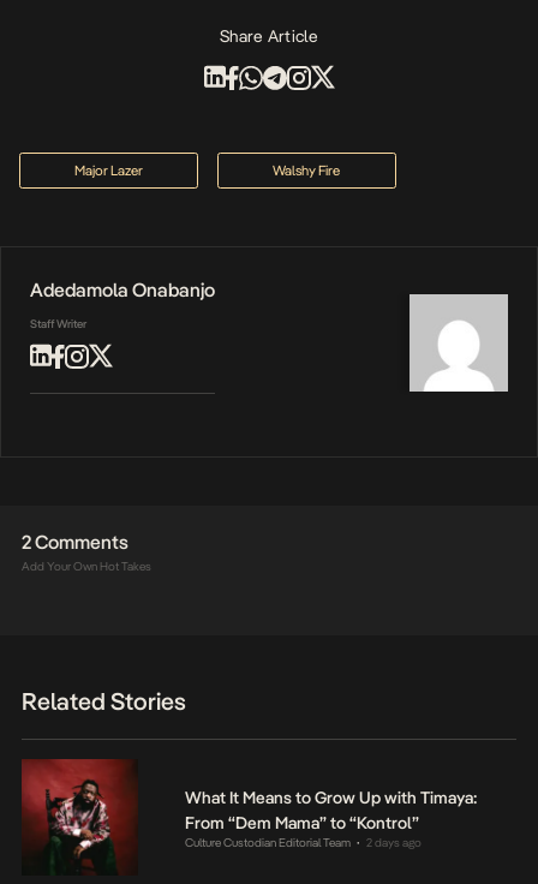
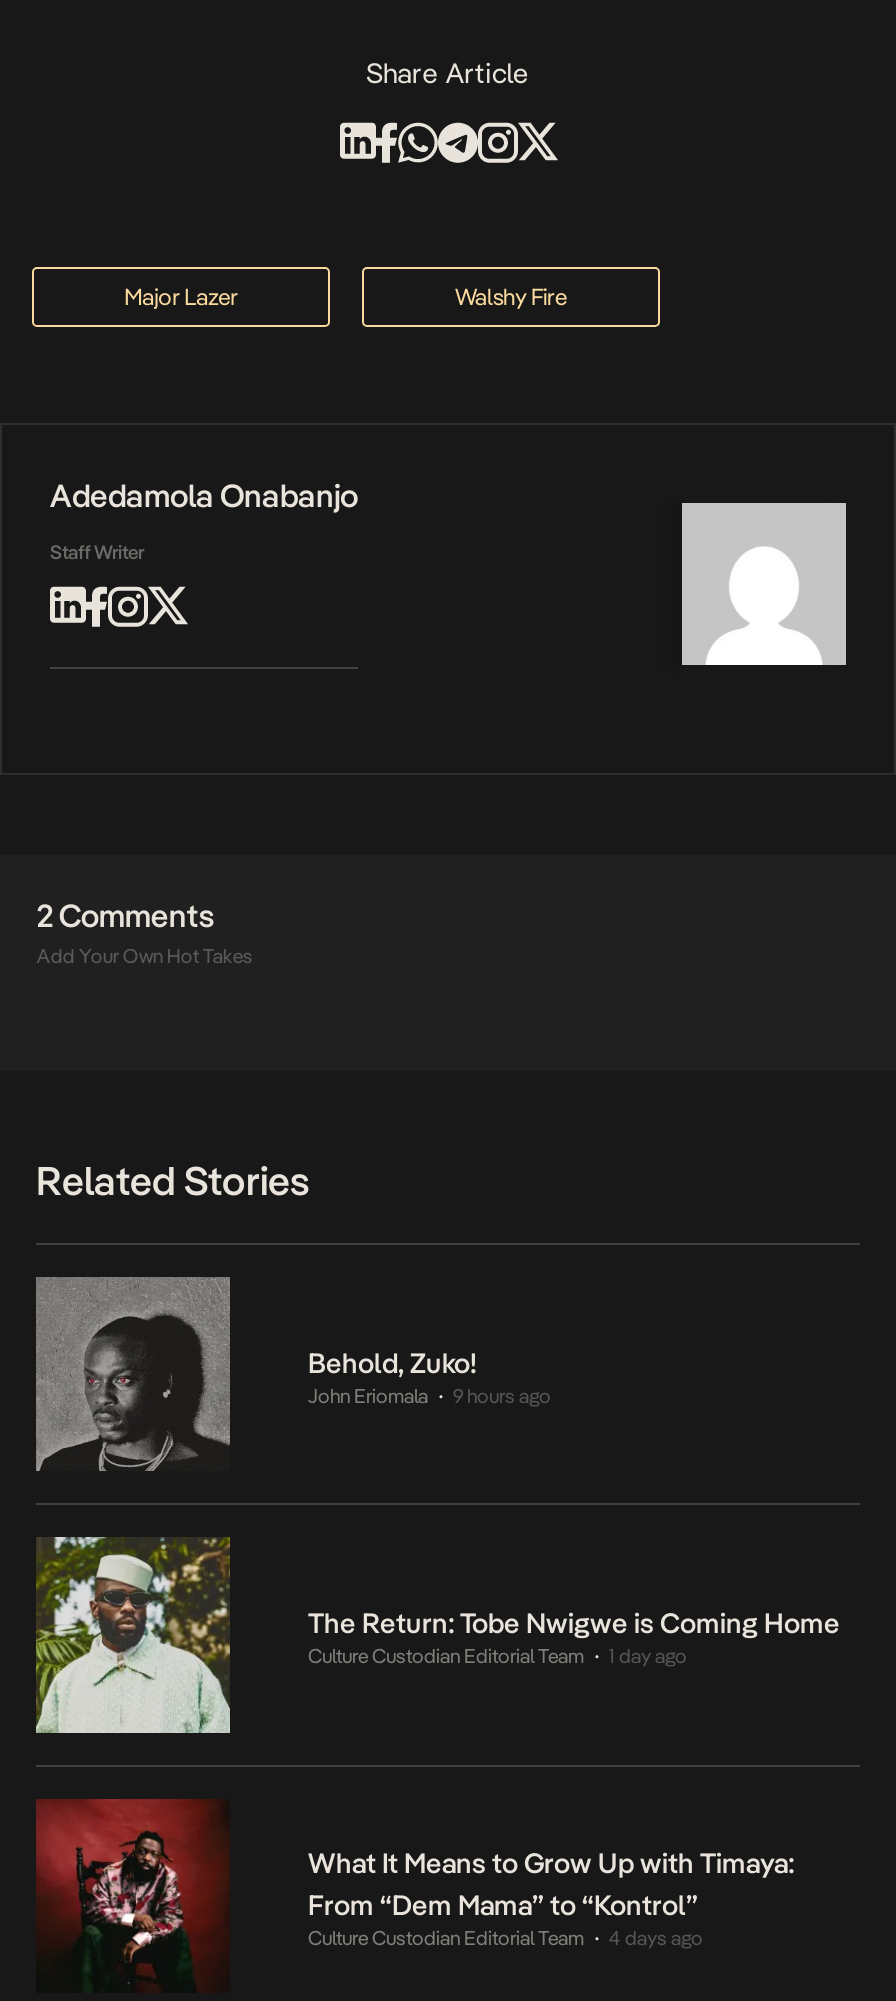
none -> [34,1277,551,1473] [image] | Behold, Zuko! | John Eriomala | 9 hours ago
none -> [34,1535,840,1737] [image] | The Return: Tobe Nwigwe is Coming Home | Culture Custodian Editorial Team | 1 day ago
[185,836,421,849] Culture Custodian Editorial Team 2 days ago -> [308,1927,703,1949] Culture Custodian Editorial Team 4 days ago

